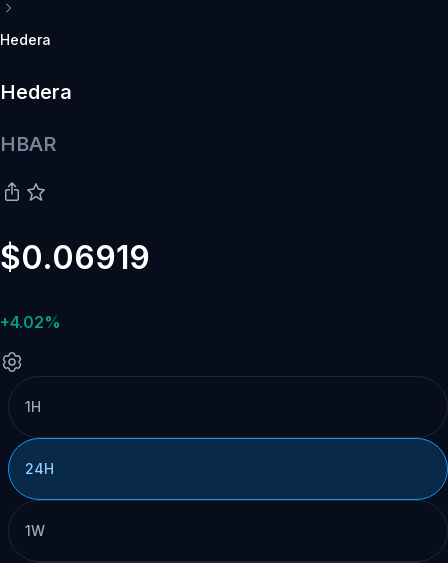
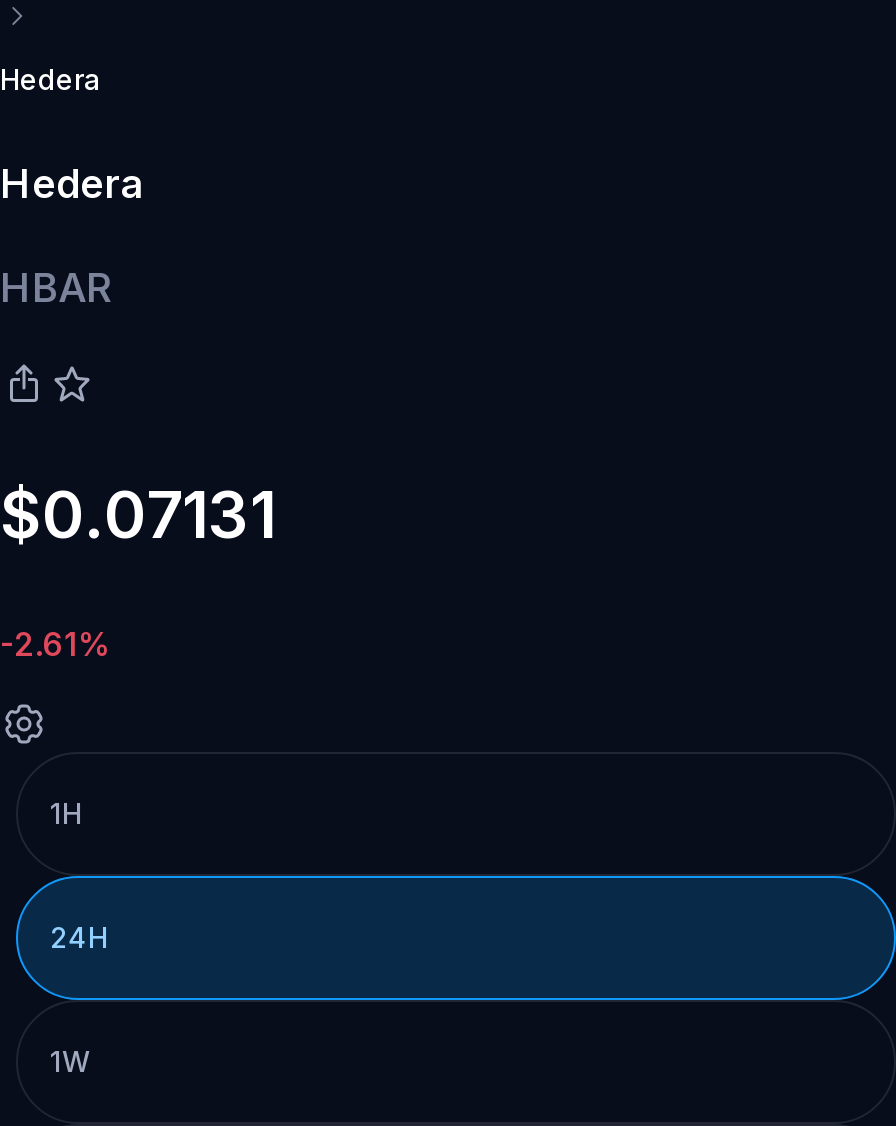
[0,238,150,277] $0.06919 -> [0,475,276,553] $0.07131
[0,312,61,332] +4.02% -> [0,623,112,663] -2.61%

